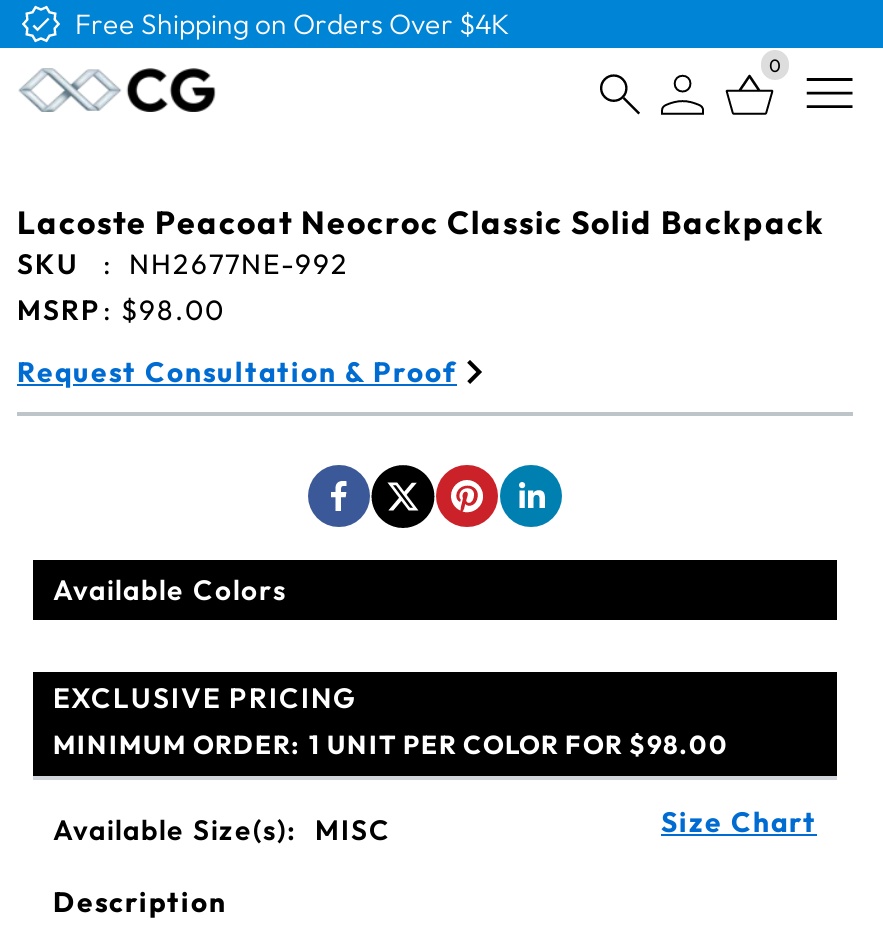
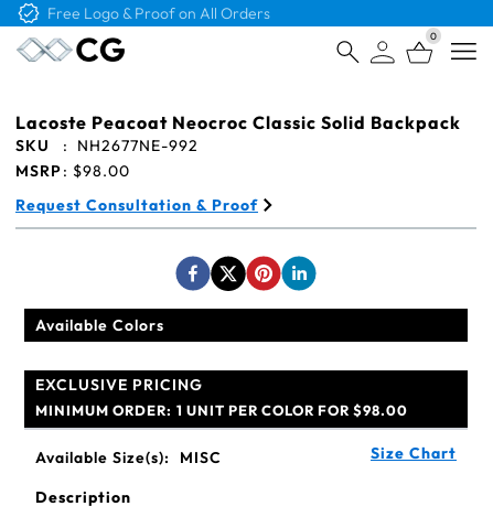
[75,6,509,42] Free Shipping on Orders Over $4K -> [47,3,270,23] Free Logo & Proof on All Orders

